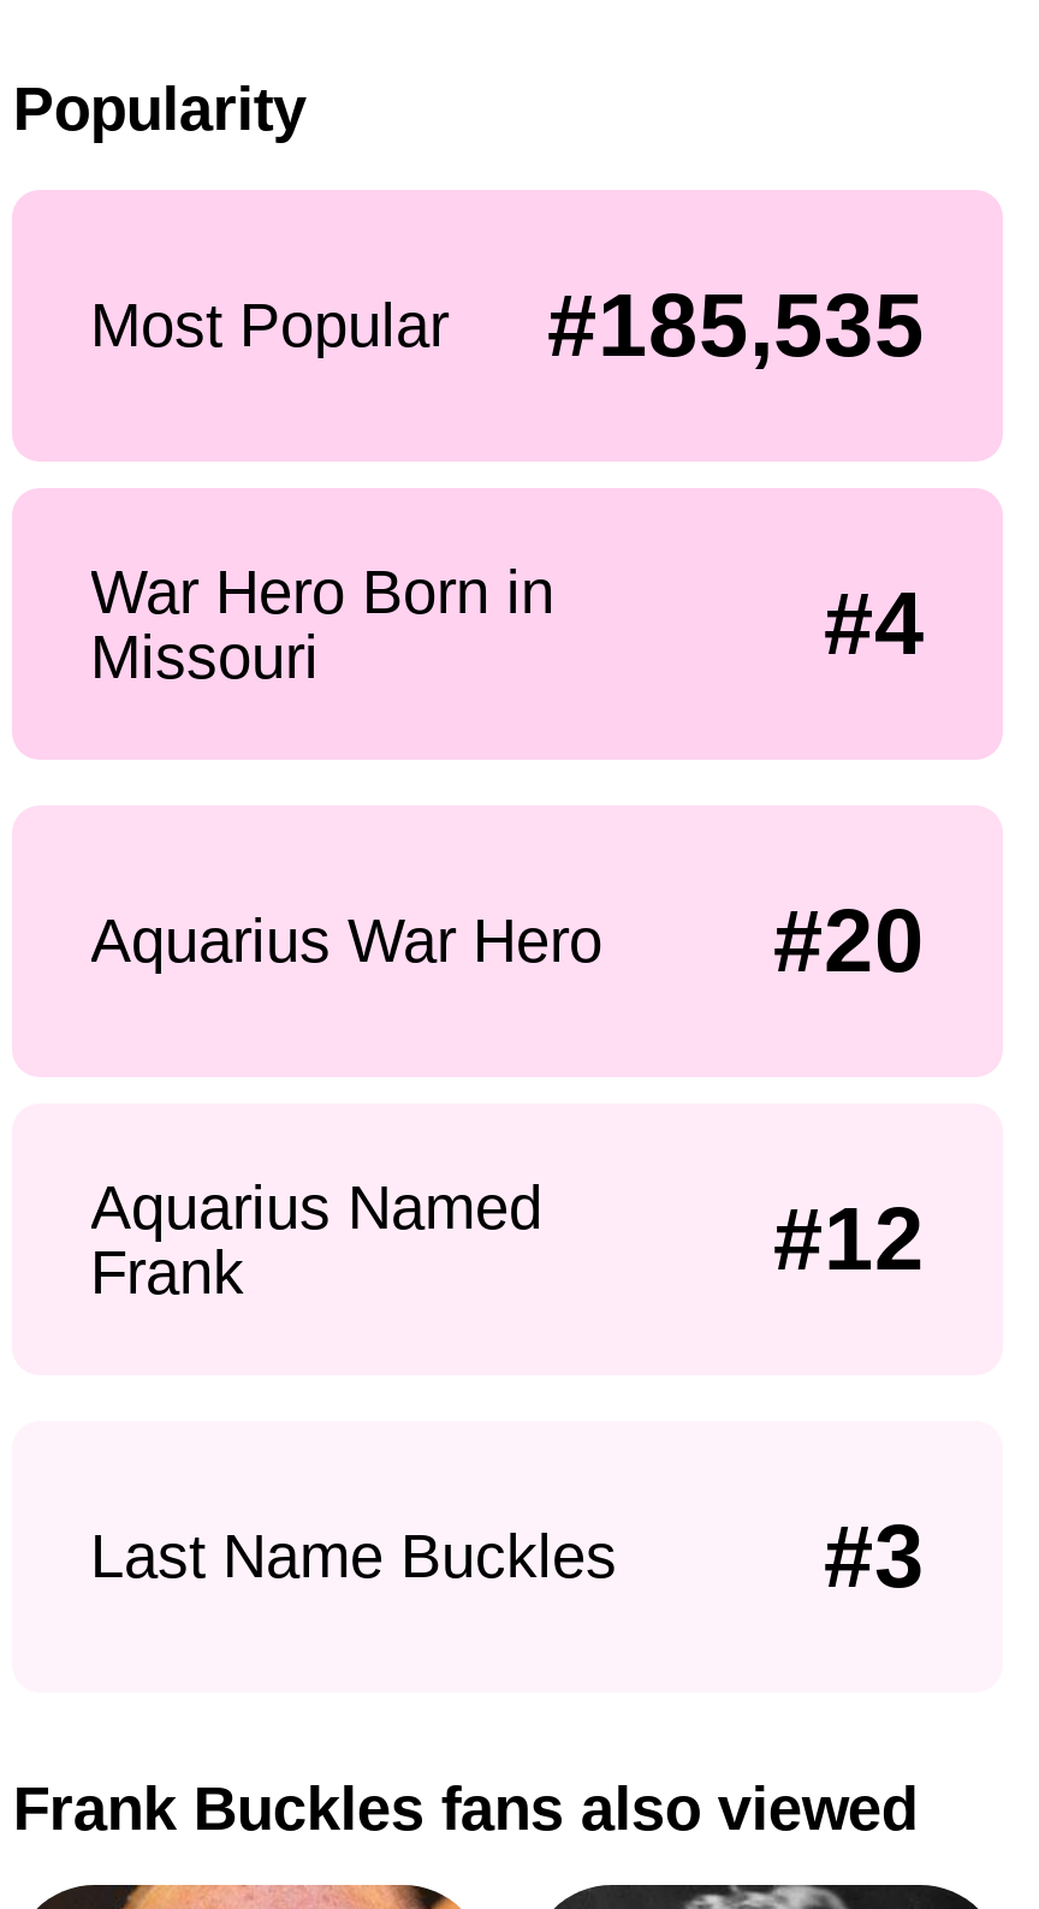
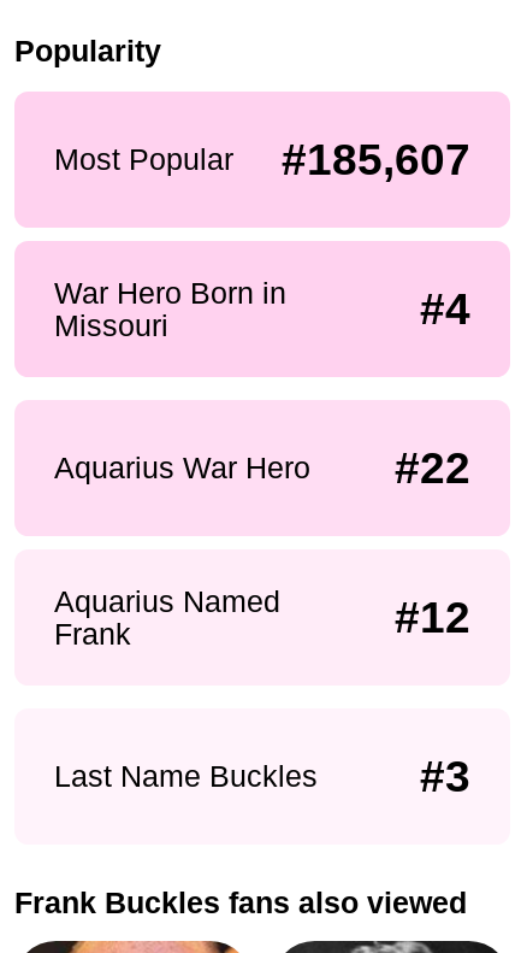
[90,276,925,375] Most Popular #185,535 -> [54,135,471,184] Most Popular #185,607
[773,892,925,990] #20 -> [395,443,471,493] #22

